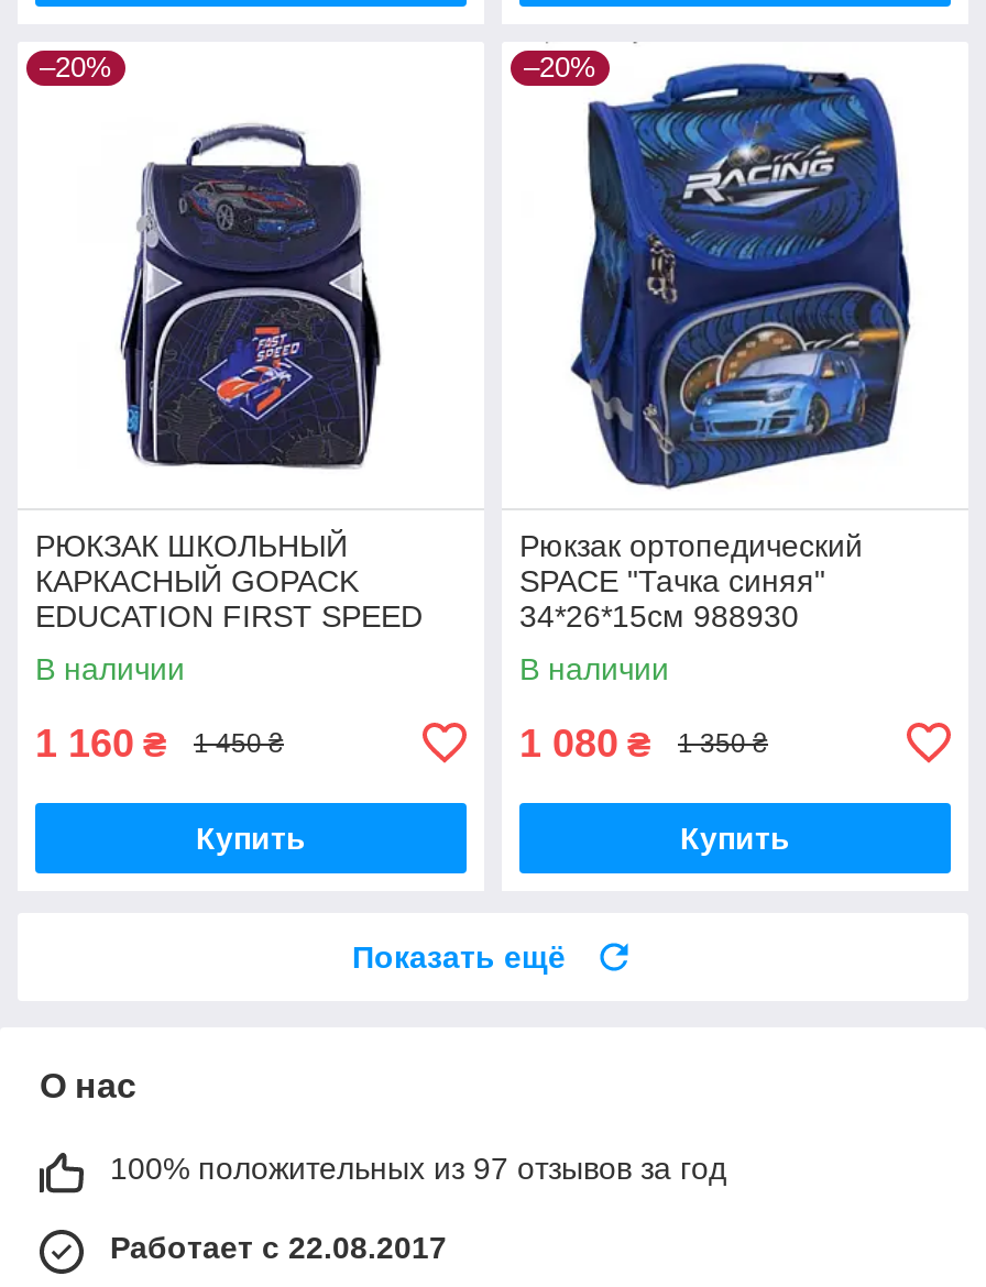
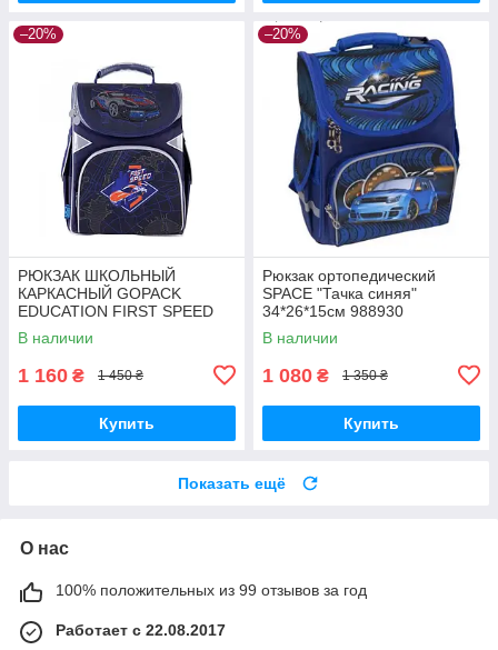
[110,1150,726,1185] 100% положительных из 97 отзывов за год -> [56,581,367,599] 100% положительных из 99 отзывов за год

